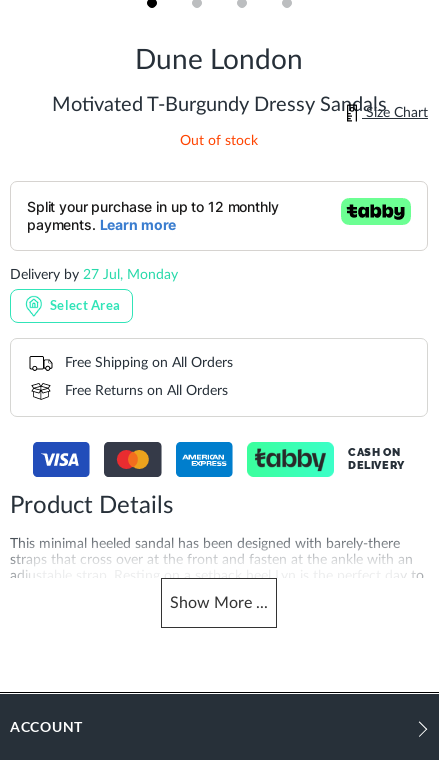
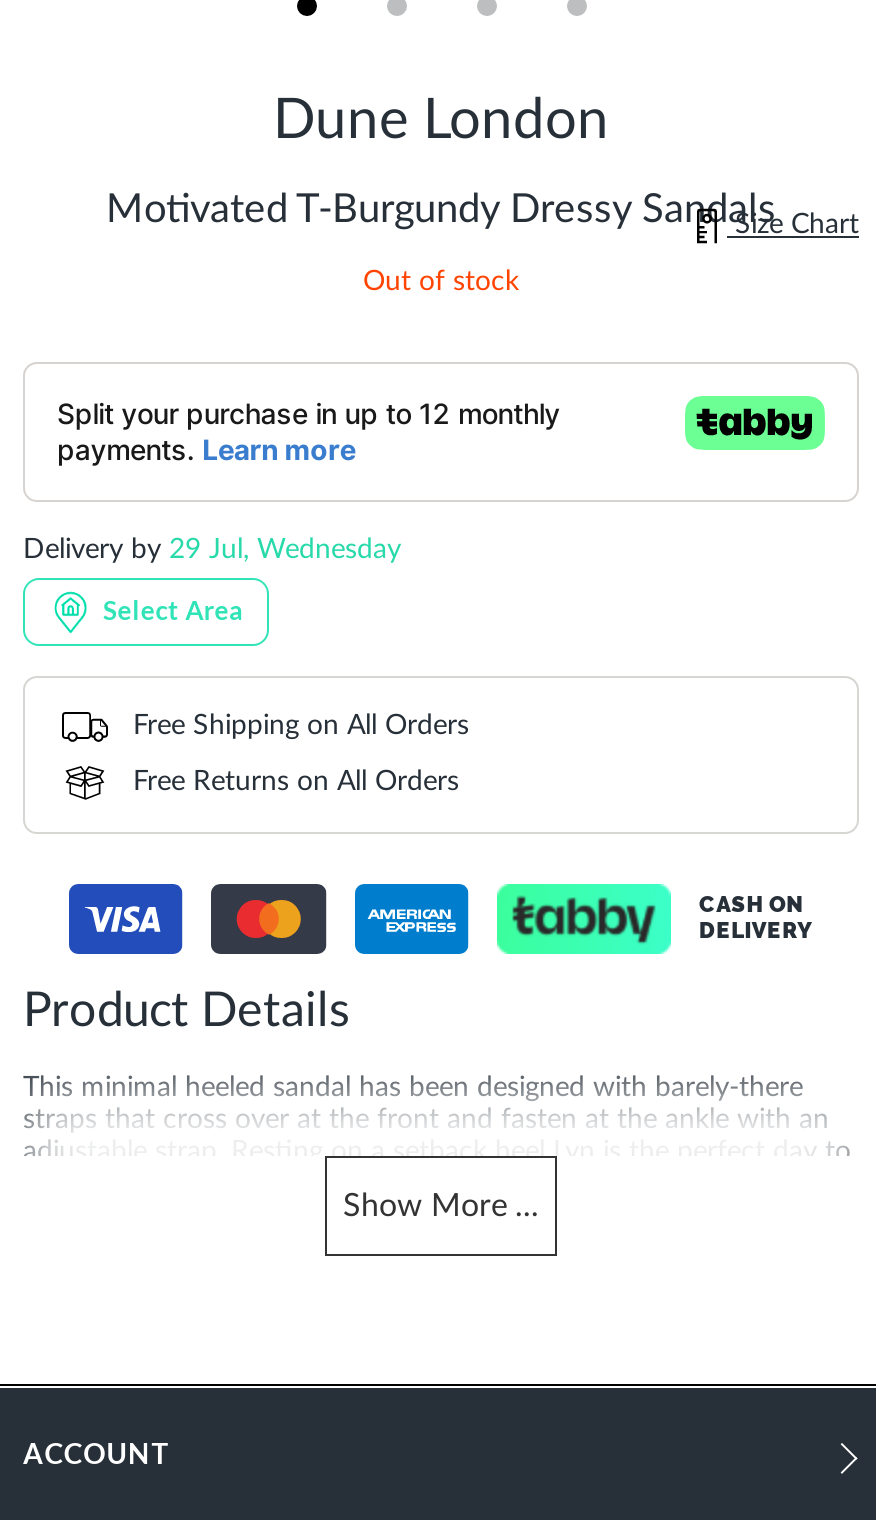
[10,268,178,282] Delivery by 27 Jul, Monday -> [23,535,401,563] Delivery by 29 Jul, Wednesday

